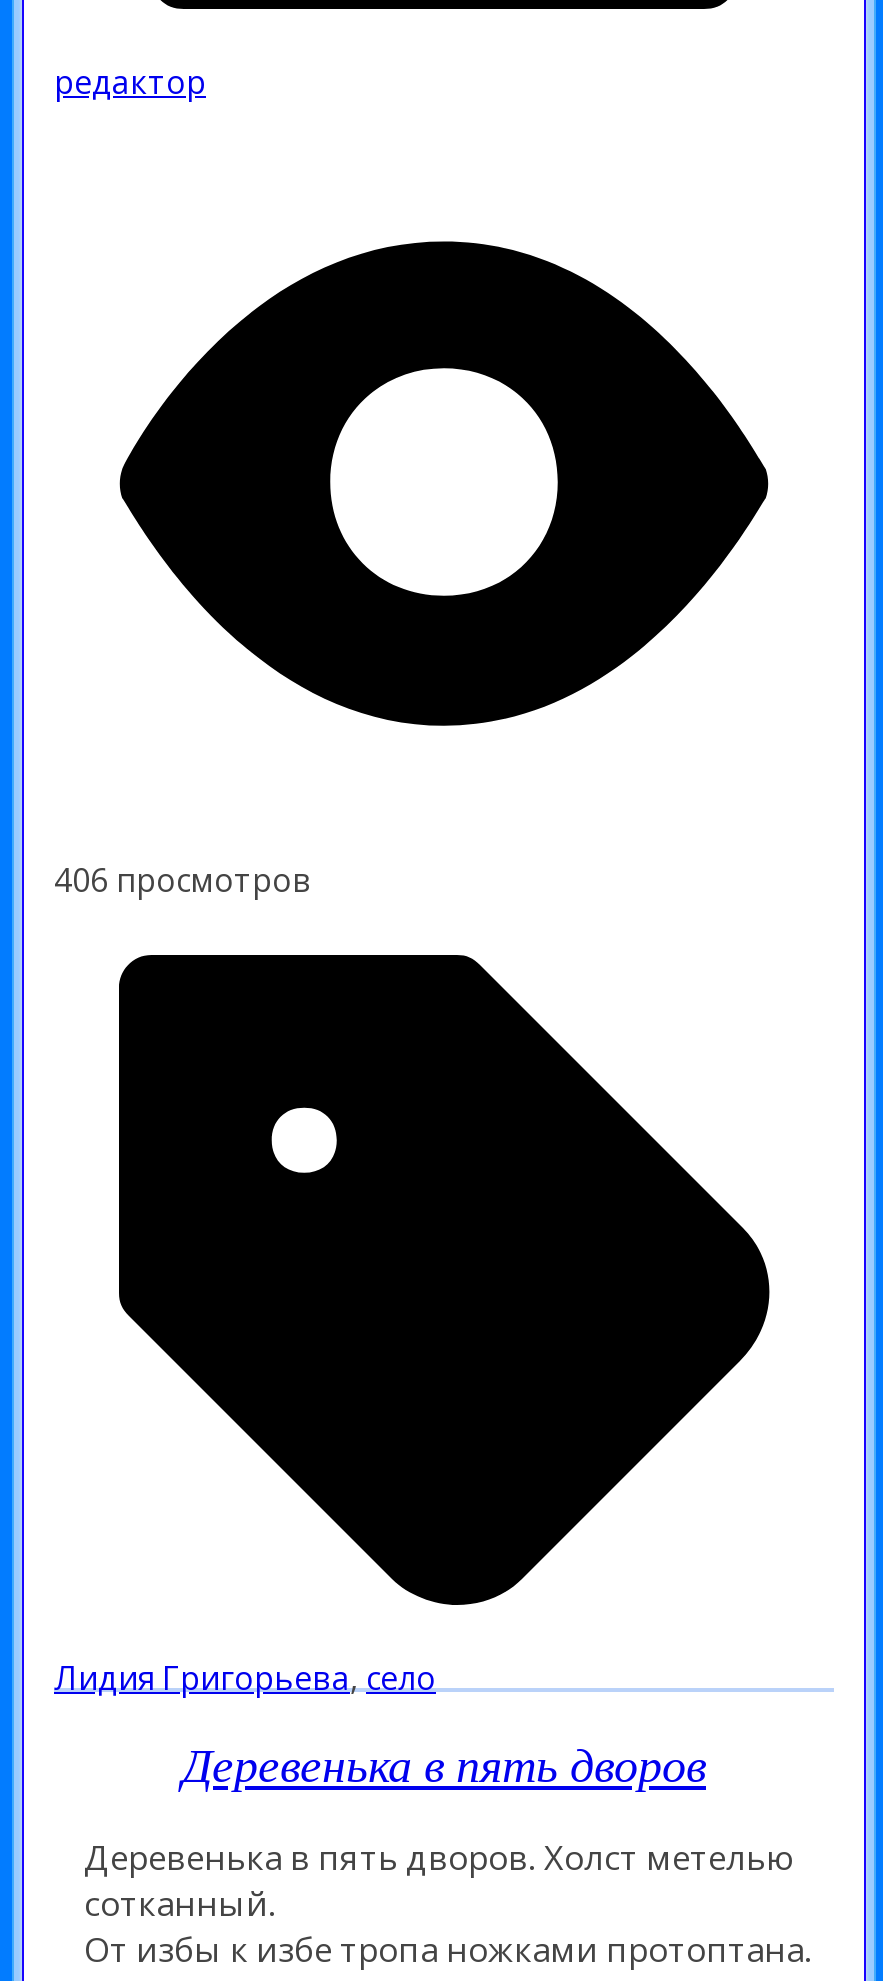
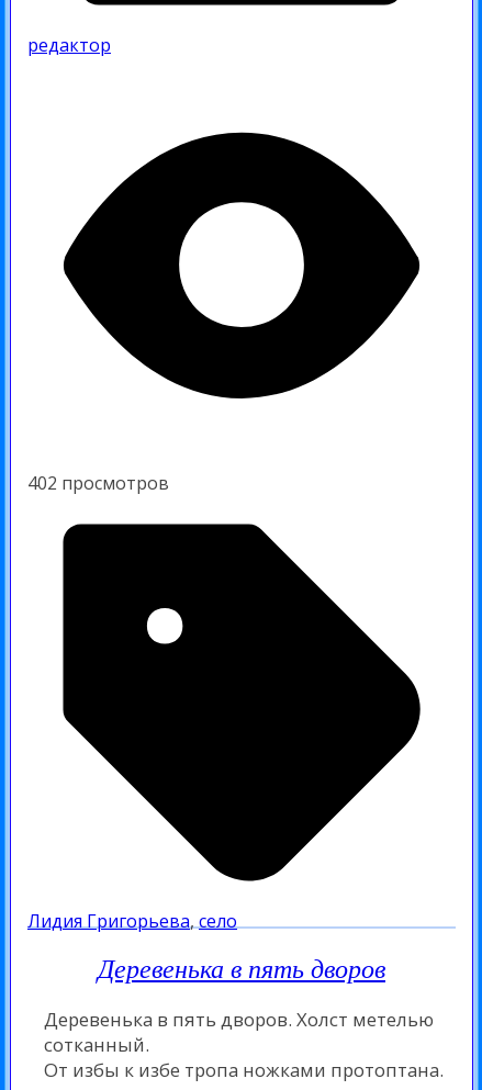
[54,859,312,903] 406 просмотров -> [27,471,169,495] 402 просмотров

